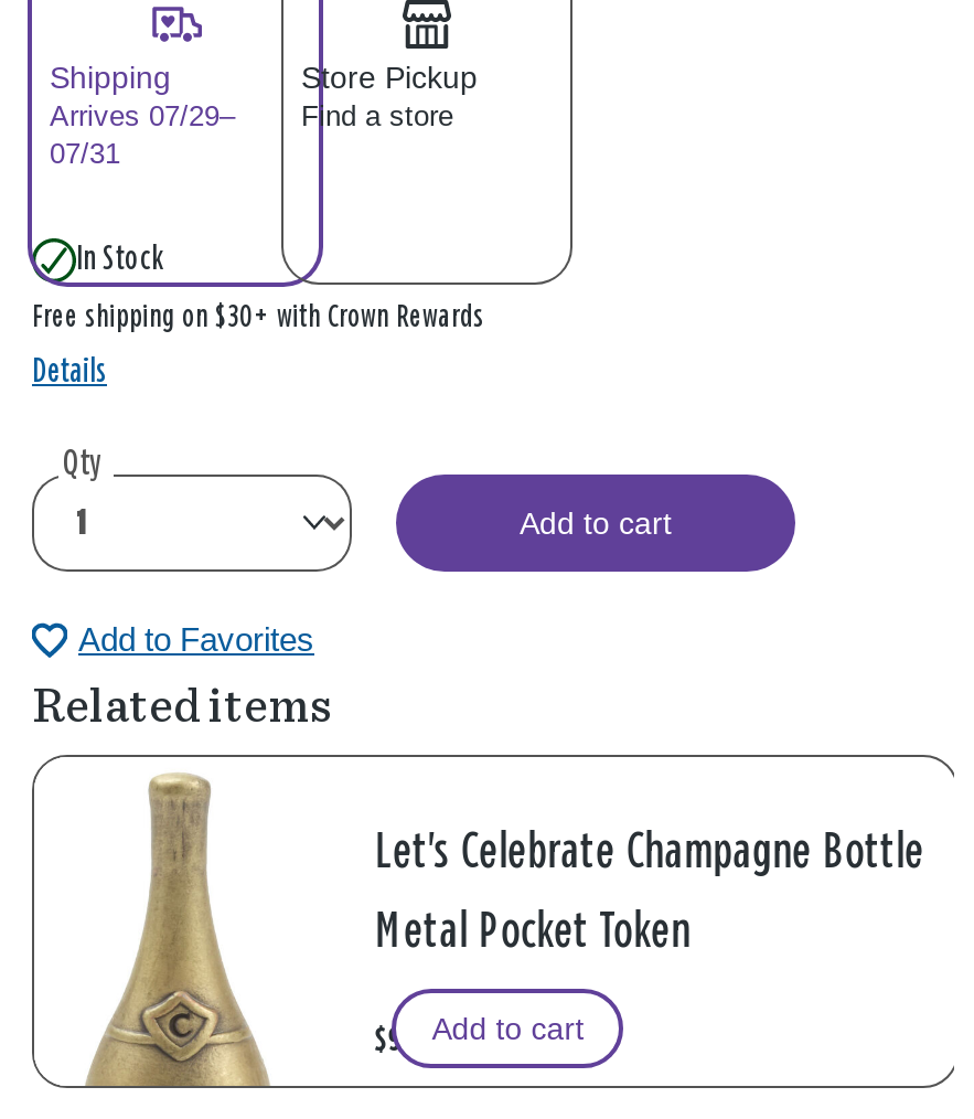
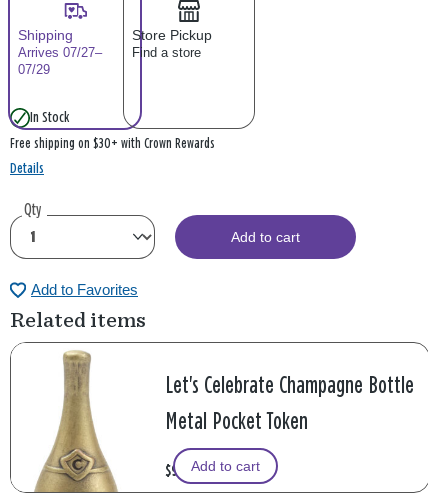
[50,100,453,133] Arrives 07/29– Find a store -> [18,45,201,60] Arrives 07/27– Find a store
[50,137,120,170] 07/31 -> [18,62,50,77] 07/29

